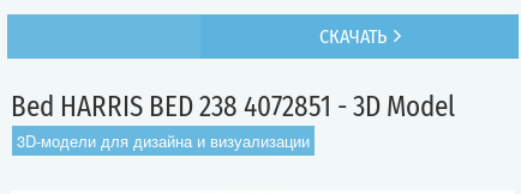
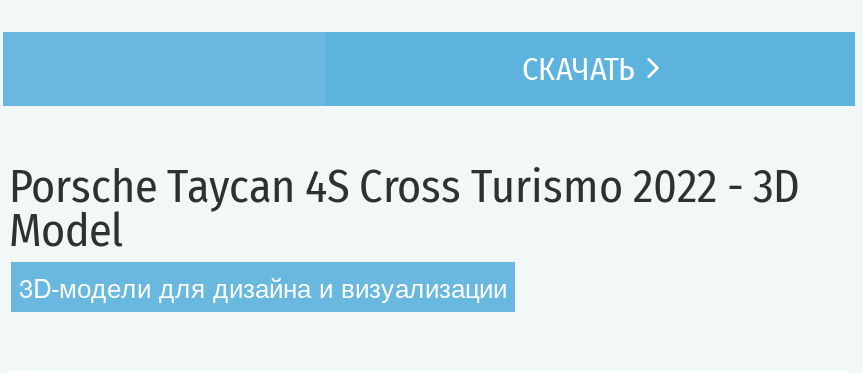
[11,90,455,123] Bed HARRIS BED 238 4072851 - 3D Model -> [9,158,799,258] Porsche Taycan 4S Cross Turismo 2022 - 3D | Model

